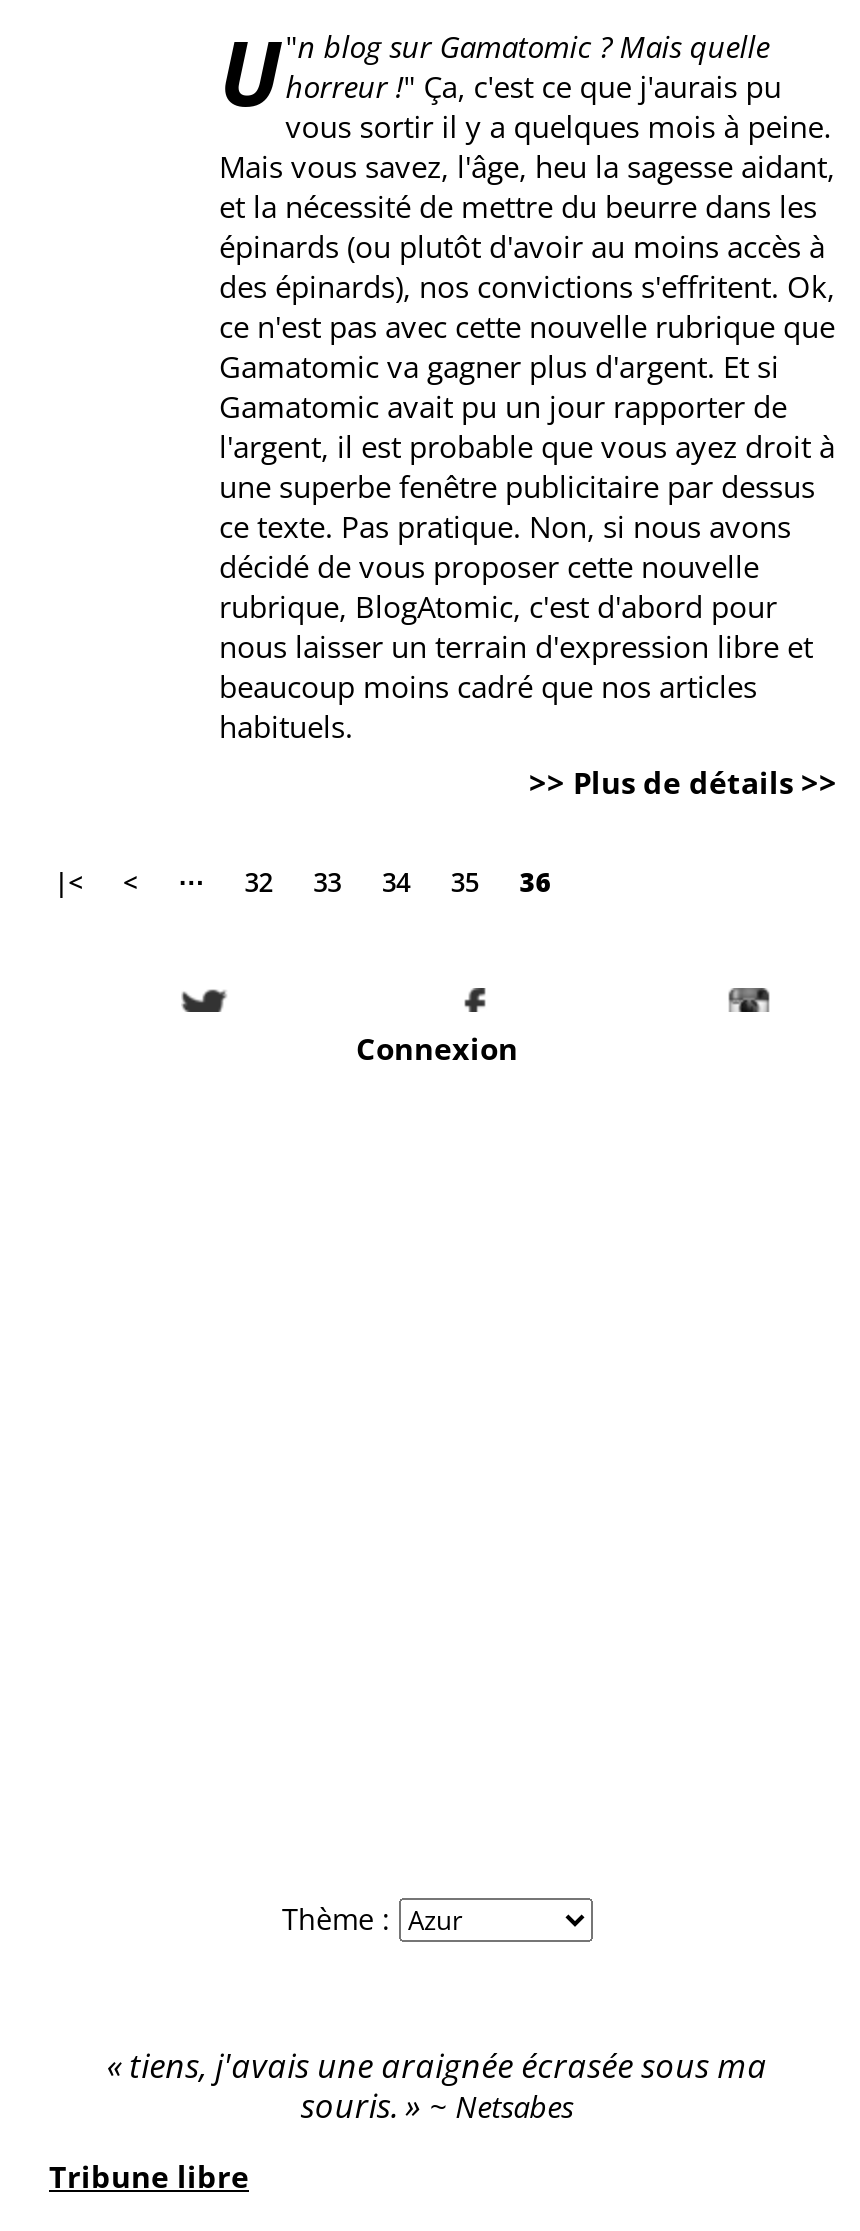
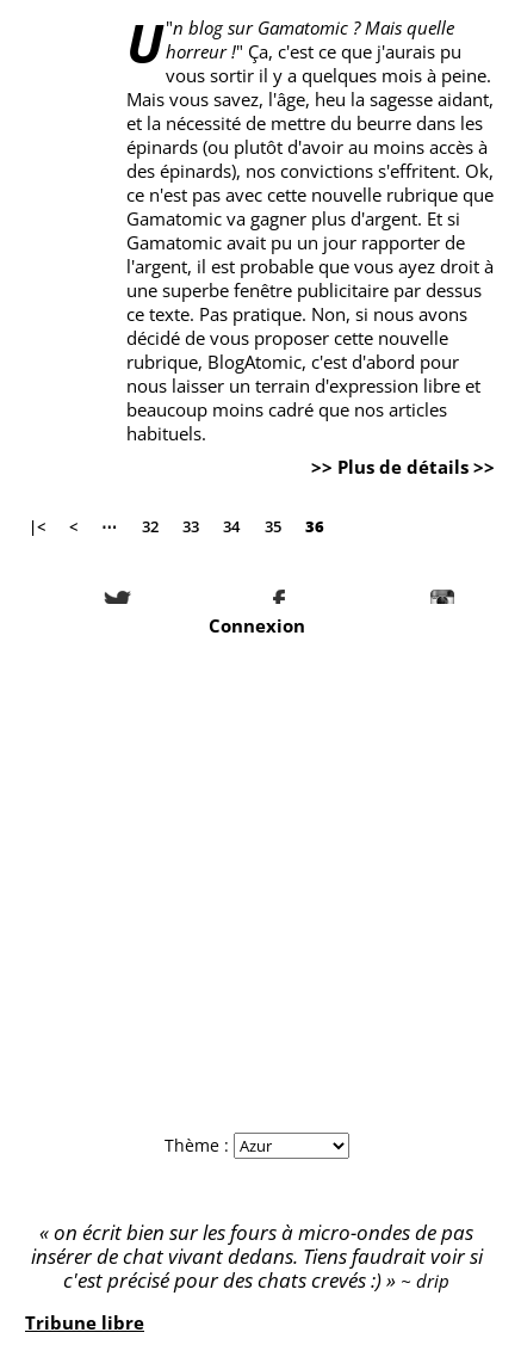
[129,2041,767,2127] tiens, j'avais une araignée écrasée sous ma | souris. | Netsabes -> [30,1218,482,1293] on écrit bien sur les fours à micro-ondes de pas | insérer de chat vivant dedans. Tiens faudrait voir si | c'est précisé pour des chats crevés :) | drip

